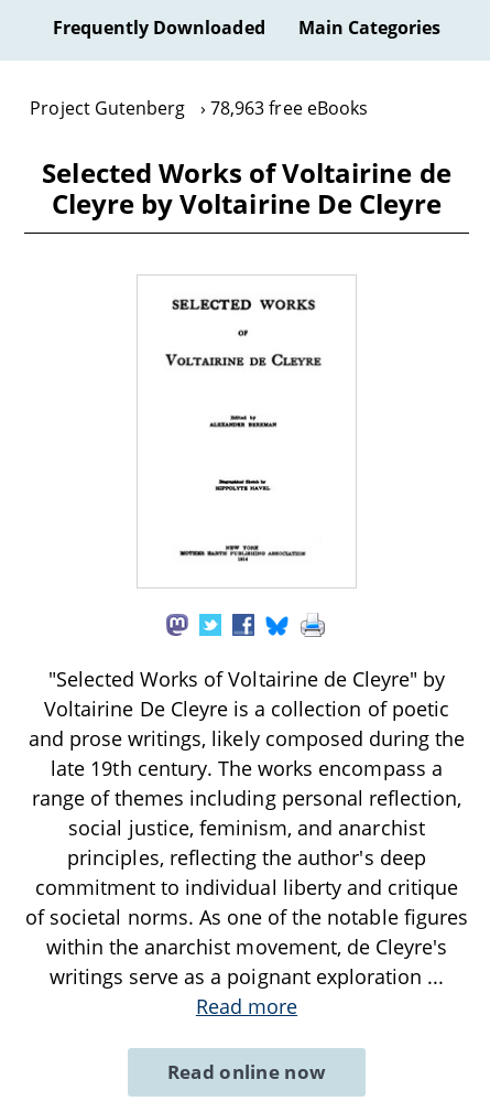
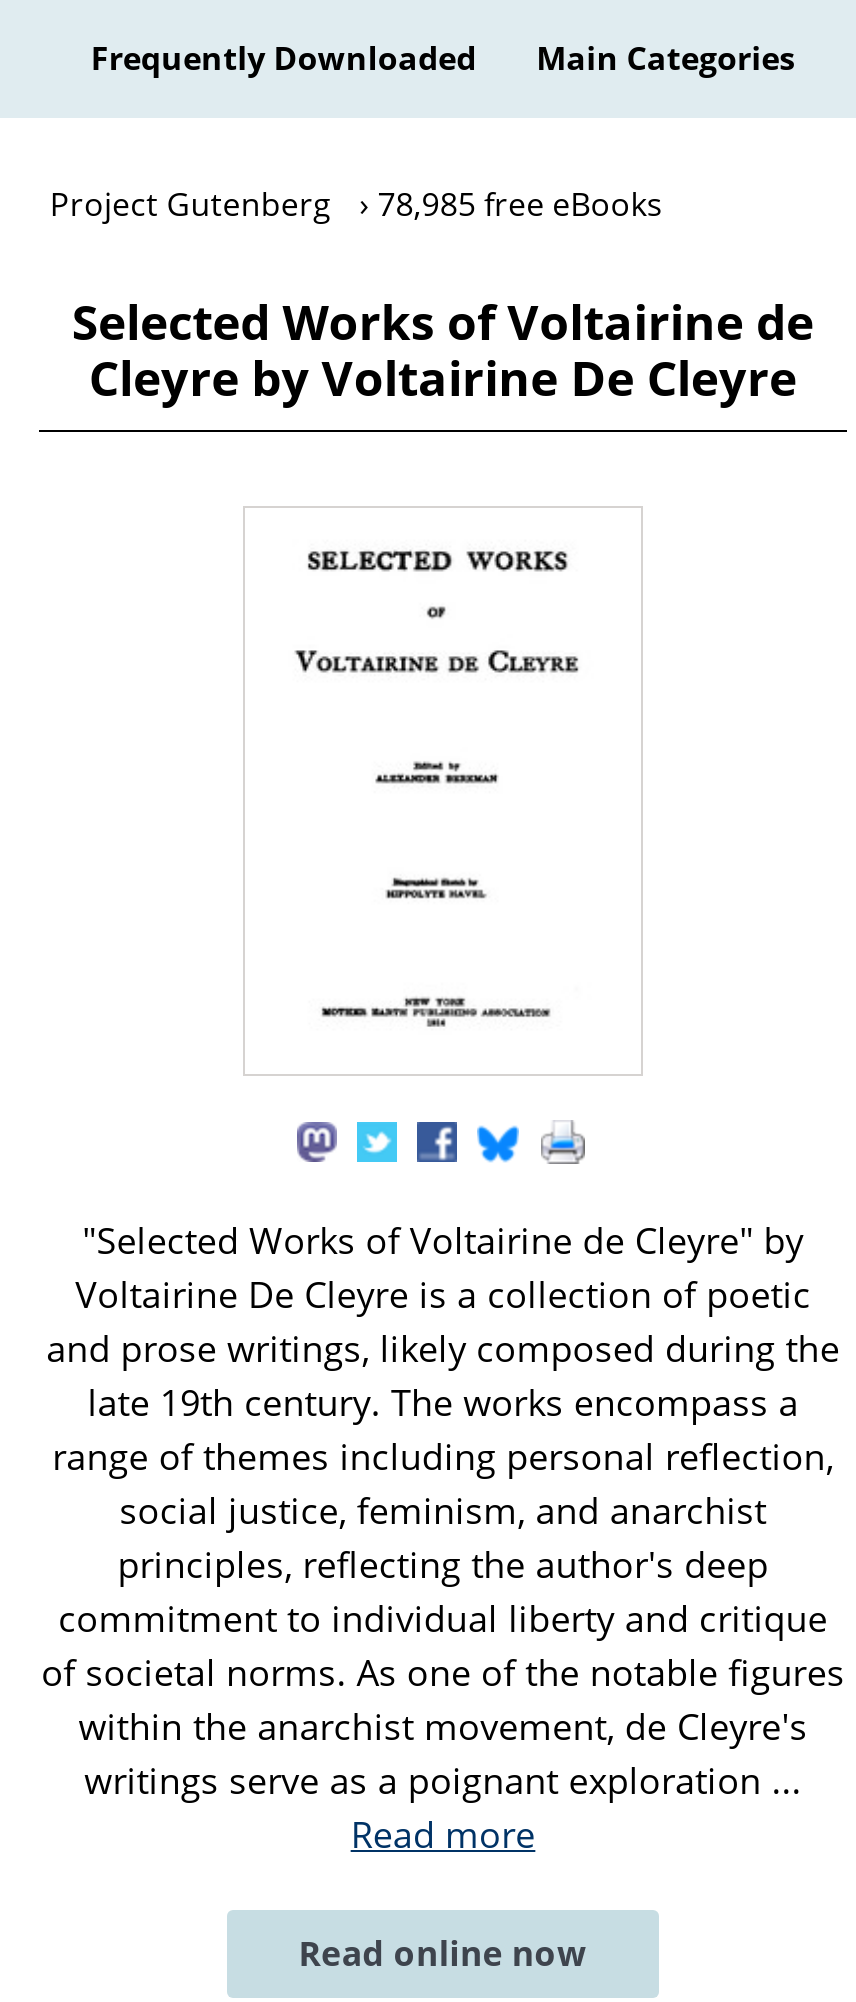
[30,96,368,120] Project Gutenberg 78,963 free eBooks -> [50,182,663,226] Project Gutenberg 78,985 free eBooks

